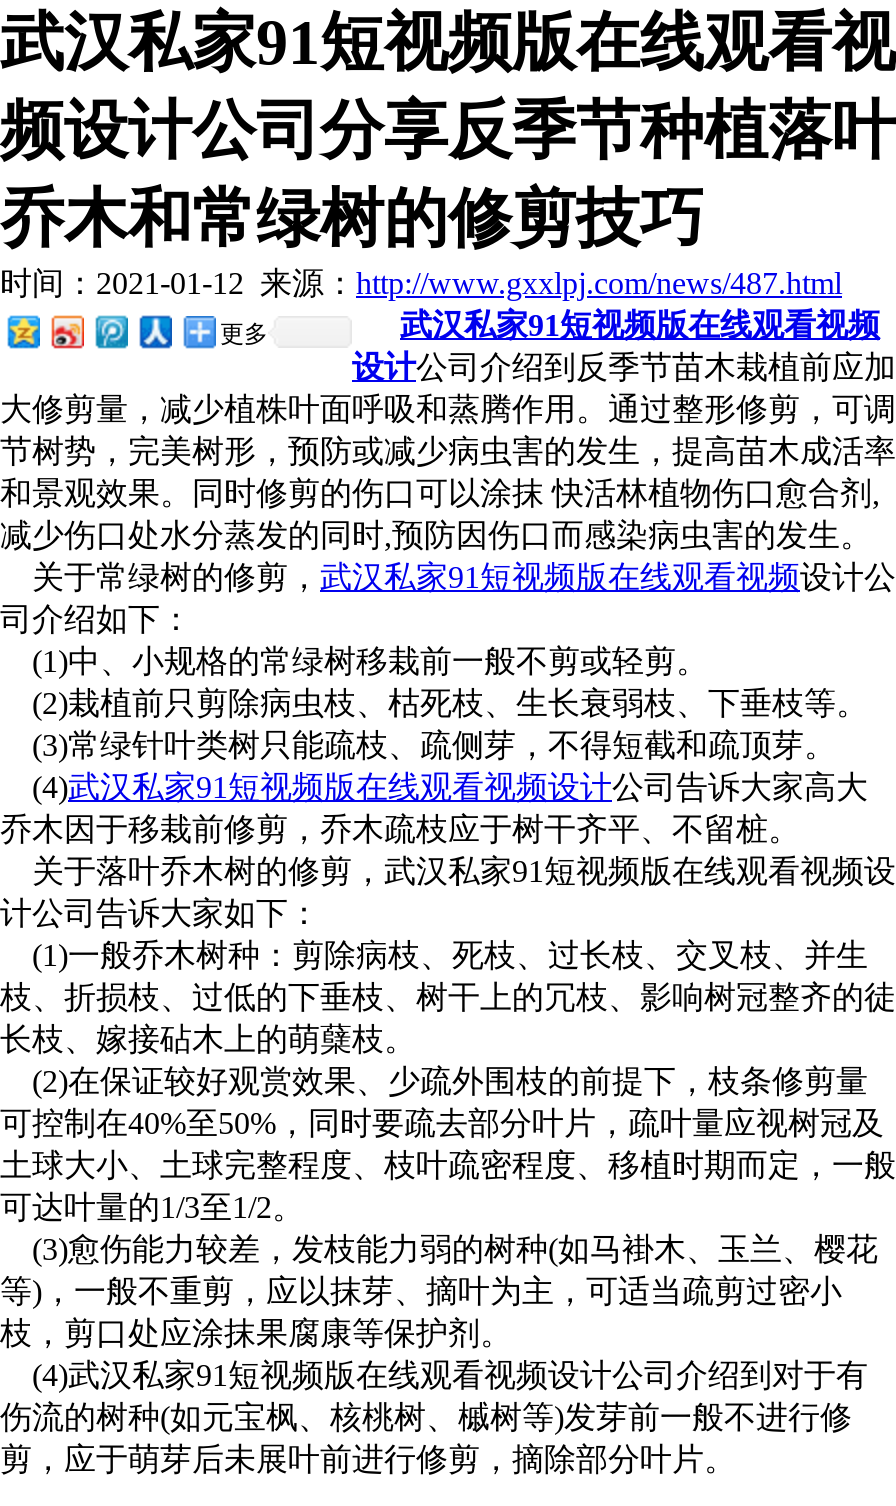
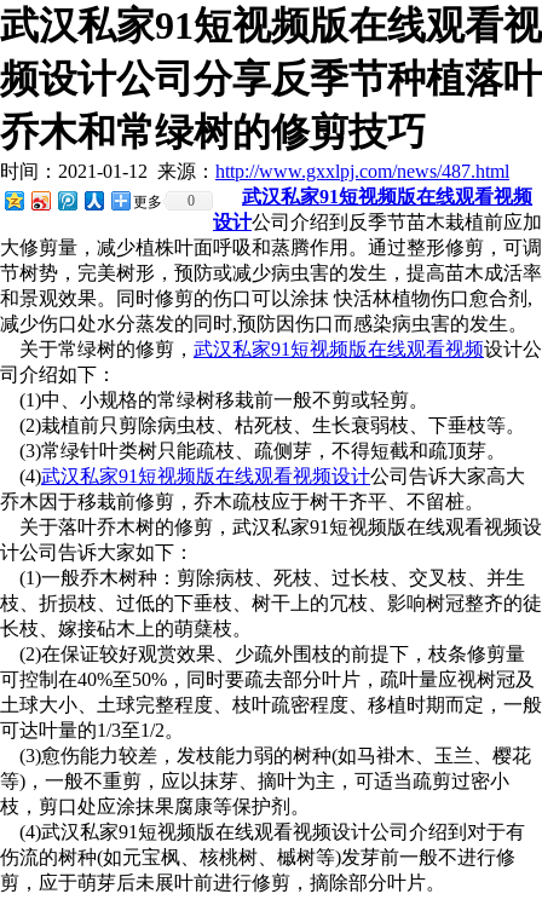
none -> [187,192,194,209] 0

